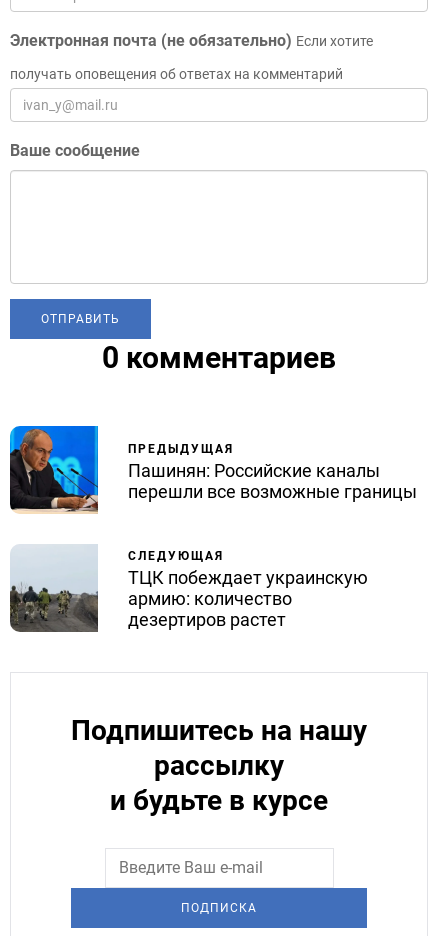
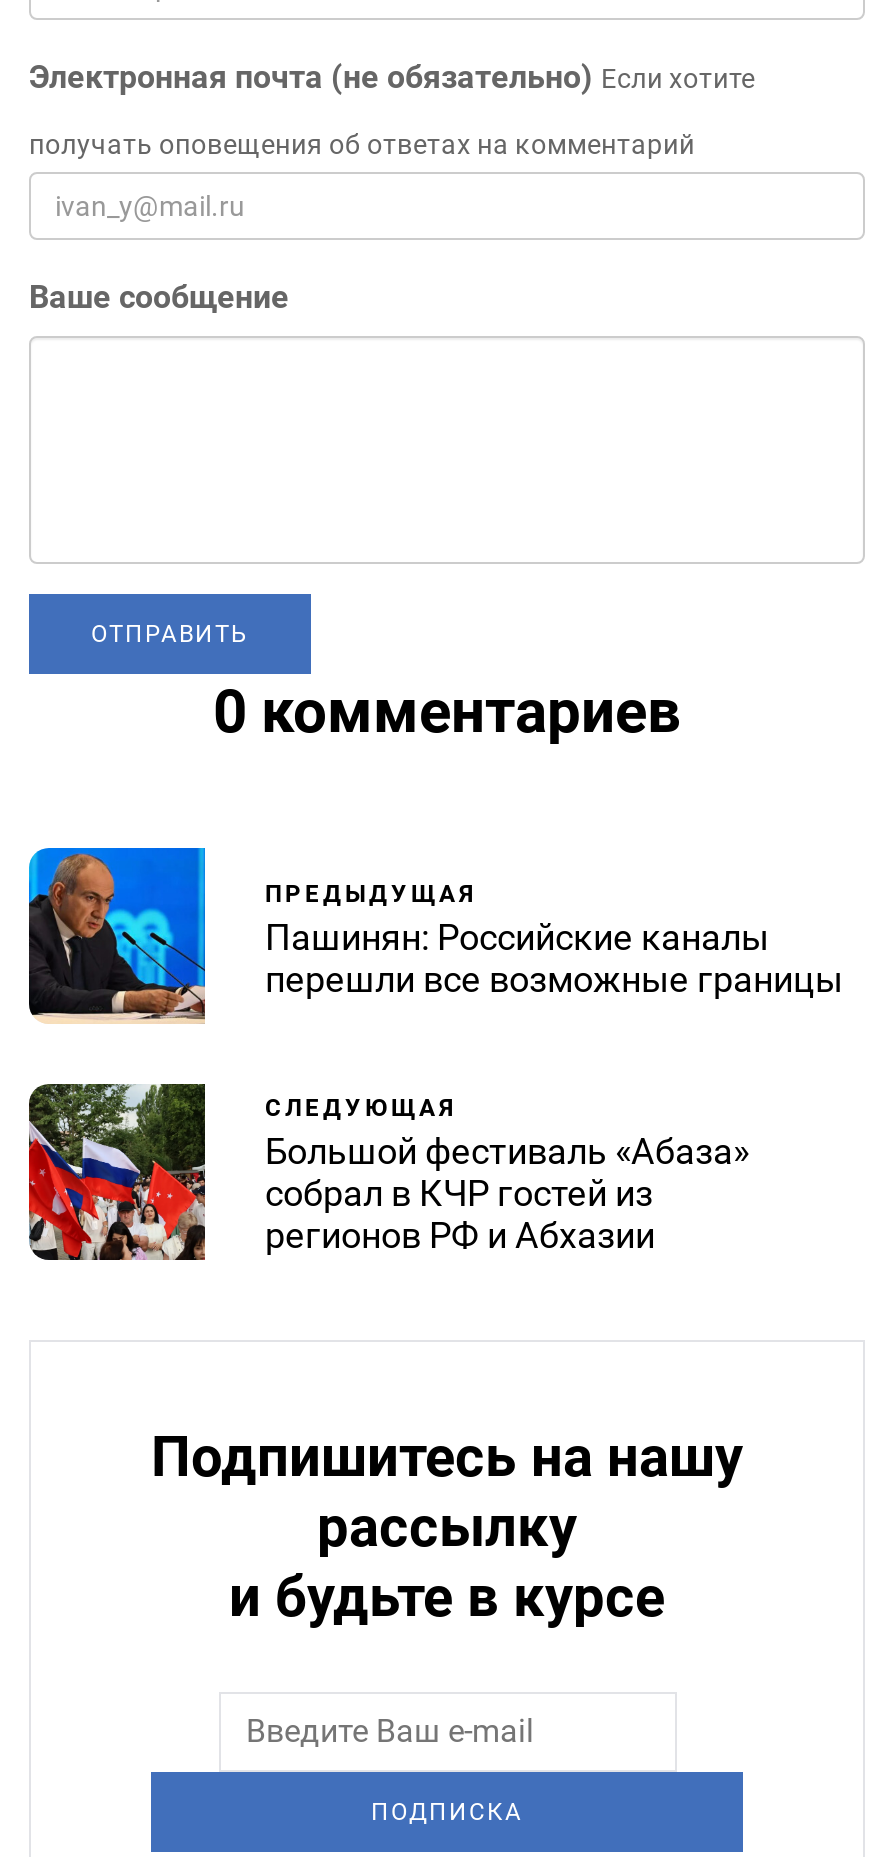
[9,544,368,632] [image] | ТЦК побеждает украинскую | армию: количество | дезертиров растет -> [27,1082,749,1262] [image] | Большой фестиваль «Абаза» | собрал в КЧР гостей из | регионов РФ и Абхазии

